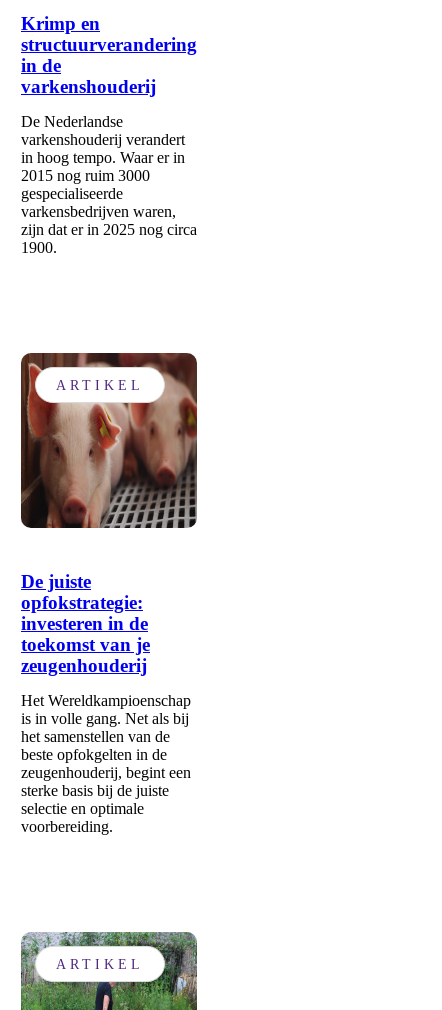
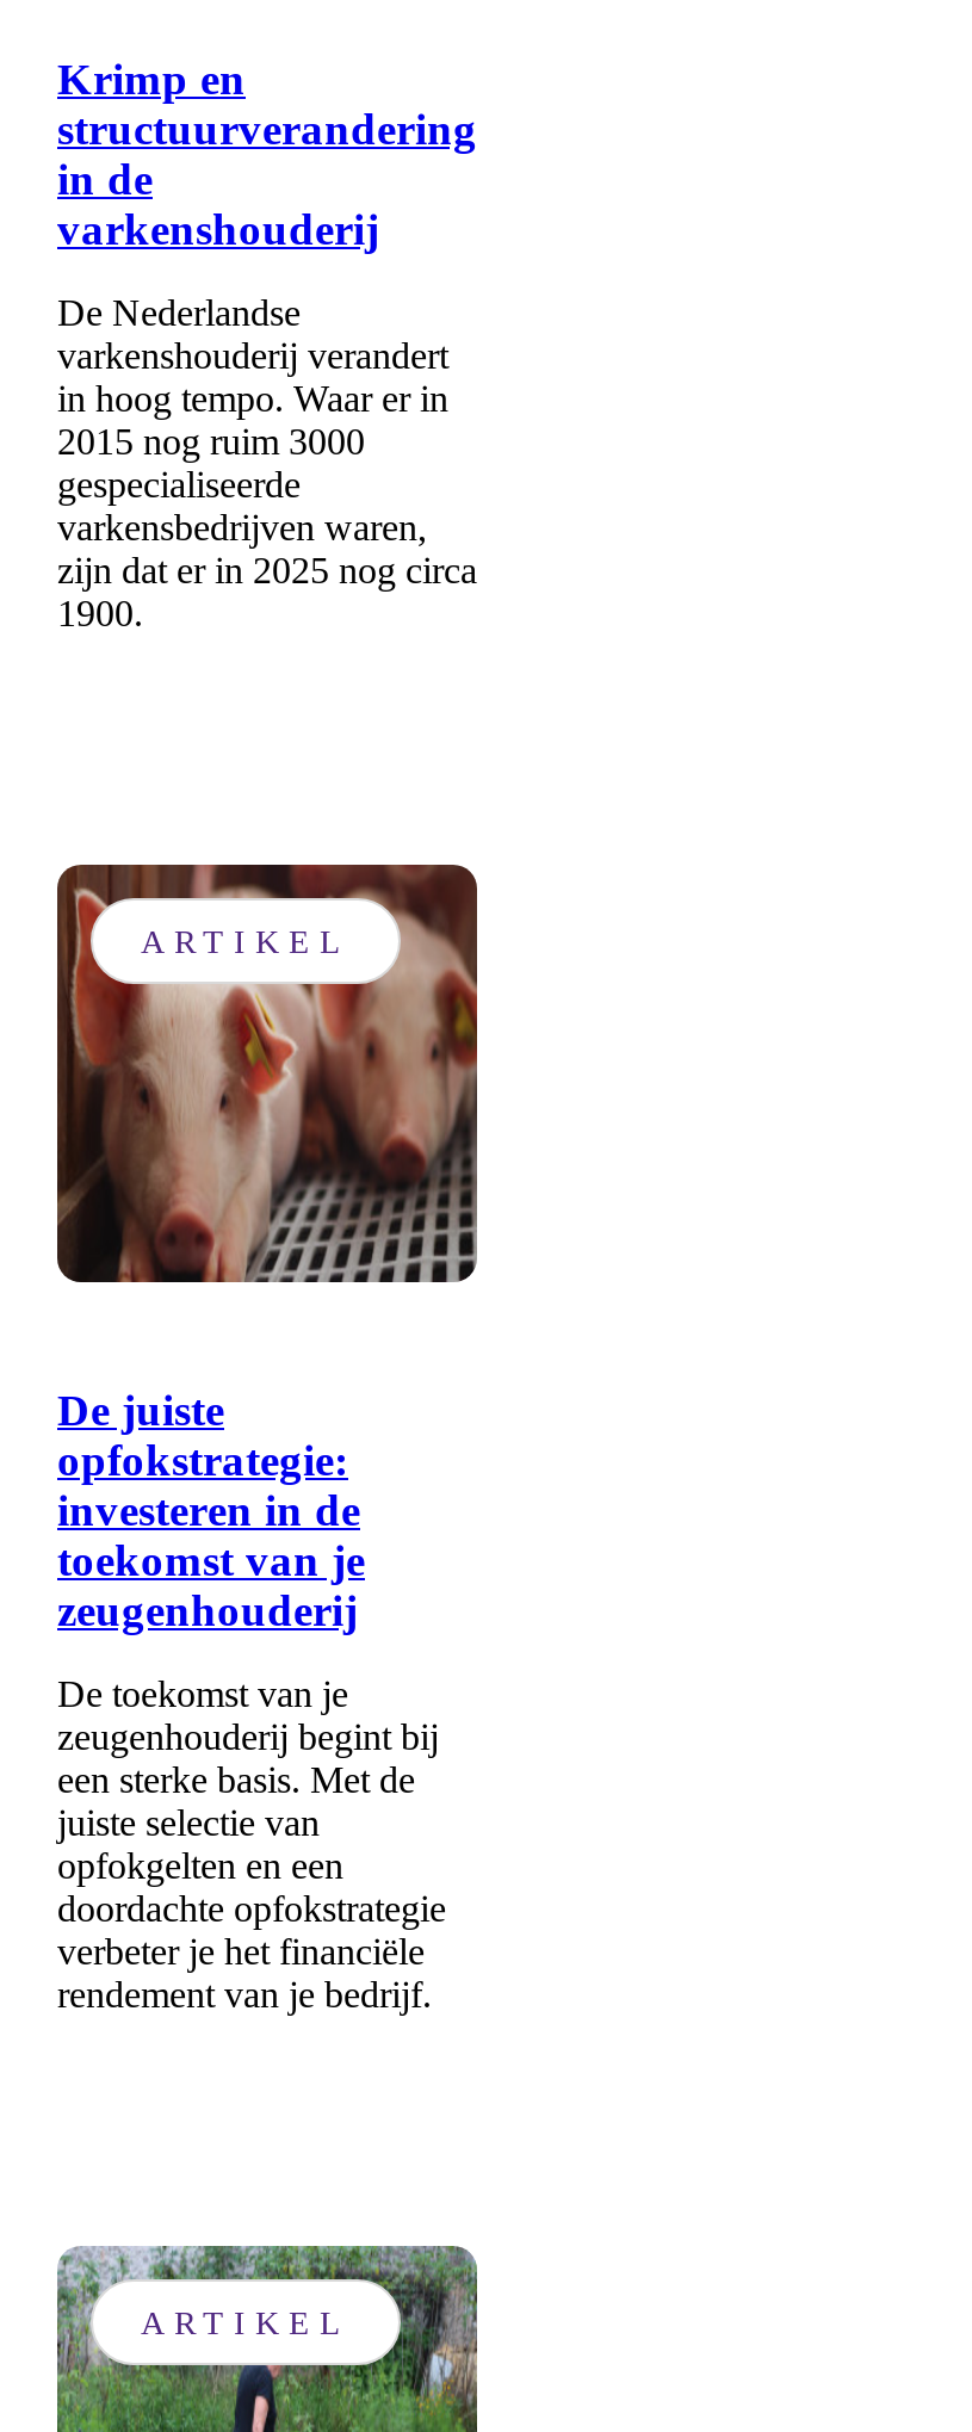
[21,692,191,835] Het Wereldkampioenschap | is in volle gang. Net als bij | het samenstellen van de | beste opfokgelten in de | zeugenhouderij, begint een | sterke basis bij de juiste | selectie en optimale | voorbereiding. -> [57,1674,446,2015] De toekomst van je | zeugenhouderij begint bij | een sterke basis. Met de | juiste selectie van | opfokgelten en een | doordachte opfokstrategie | verbeter je het financiële | rendement van je bedrijf.

